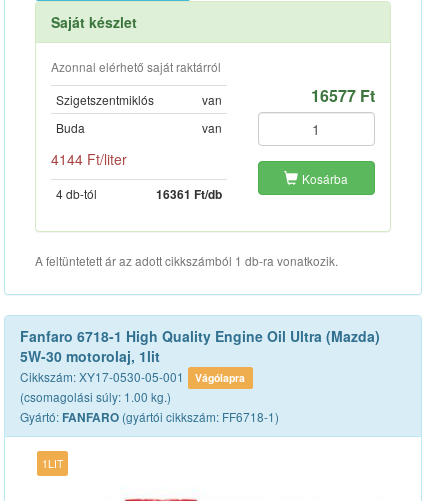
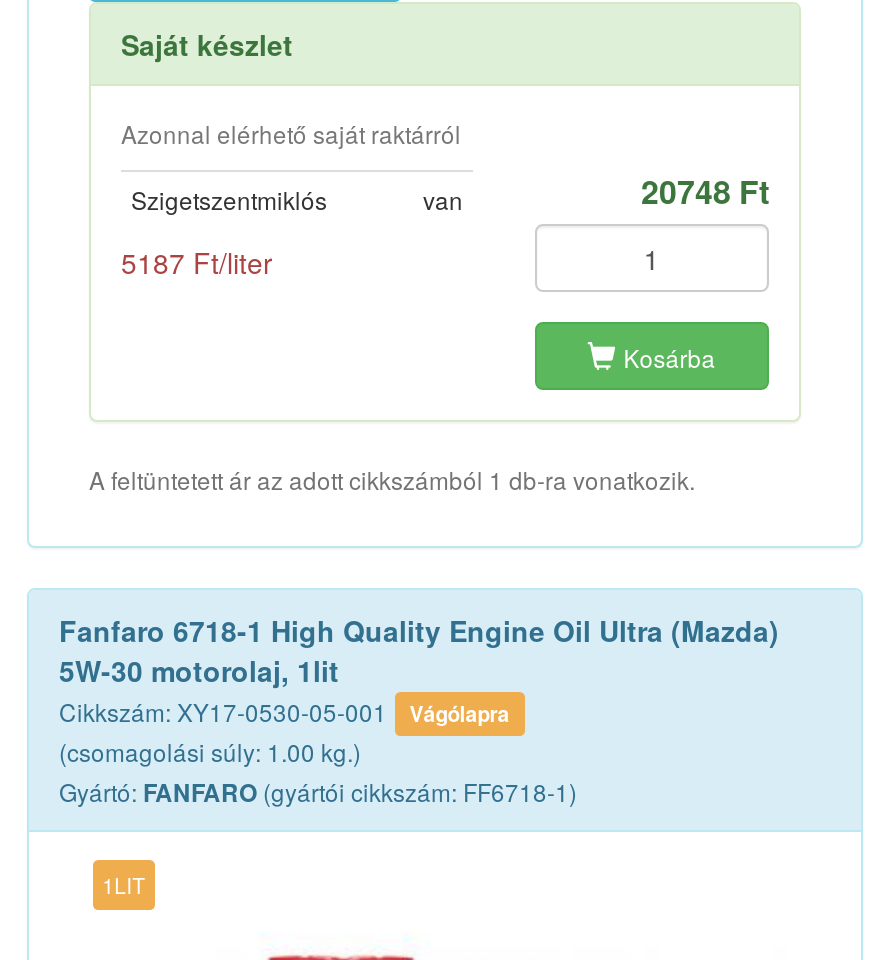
[311,84,375,107] 16577 Ft -> [641,168,769,214] 20748 Ft
[51,119,222,203] Buda | van | 4144 Ft/liter | 4 db-tól | 16361 Ft/db -> [121,242,273,282] 5187 Ft/liter

